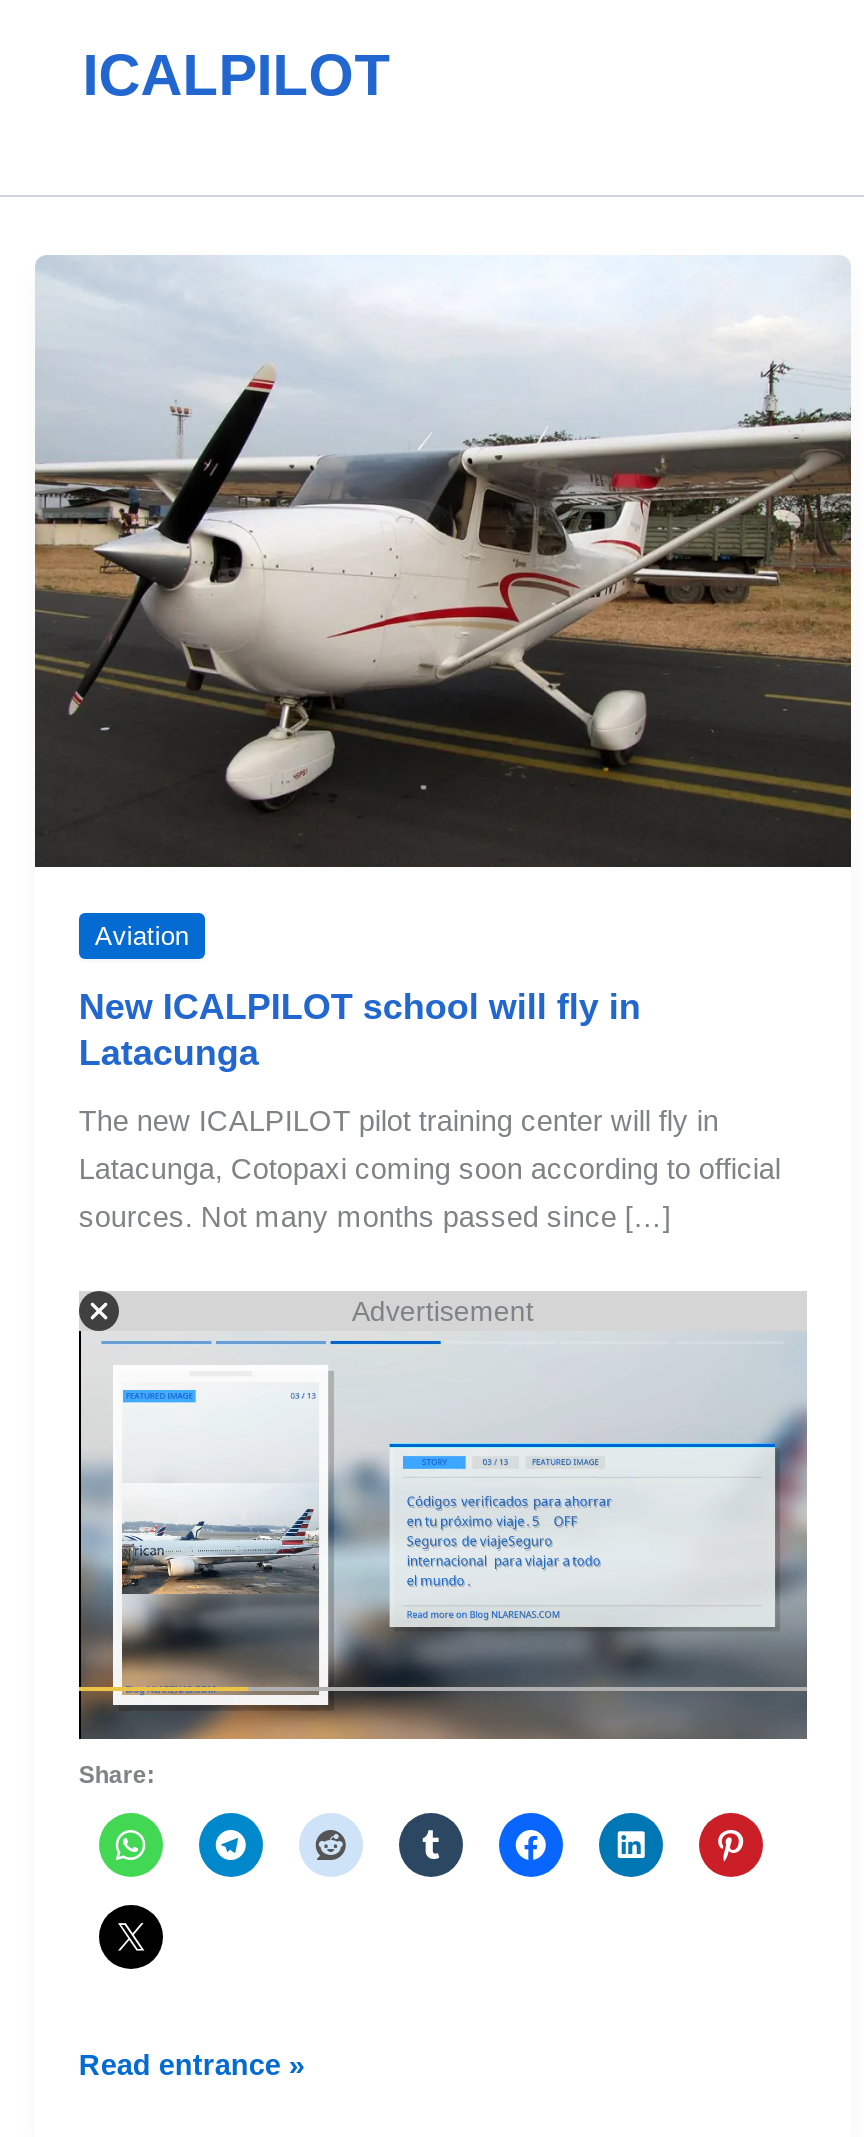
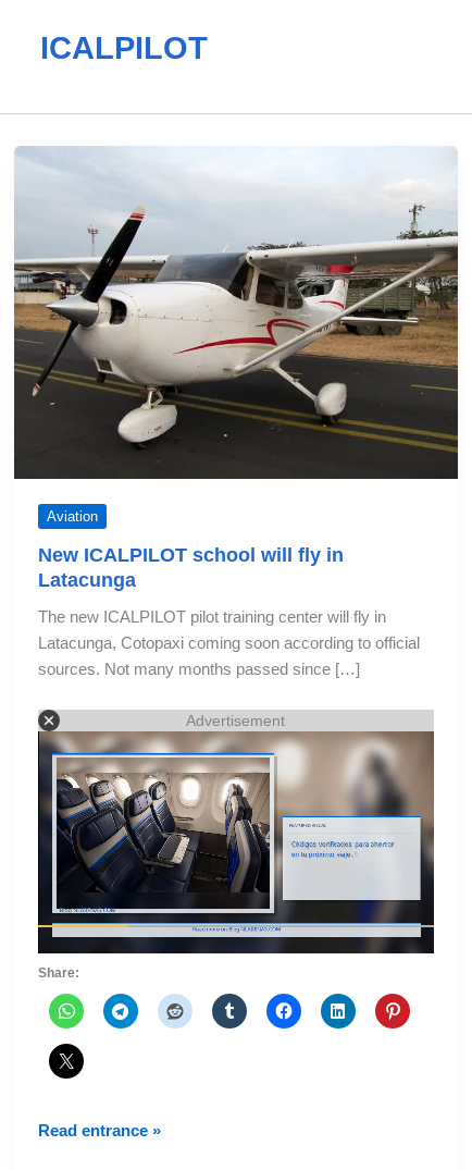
[79,1331,807,1741] [image] -> [38,730,434,955] [image]

